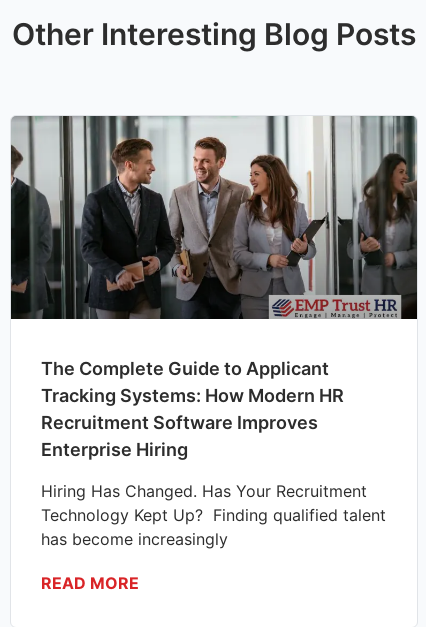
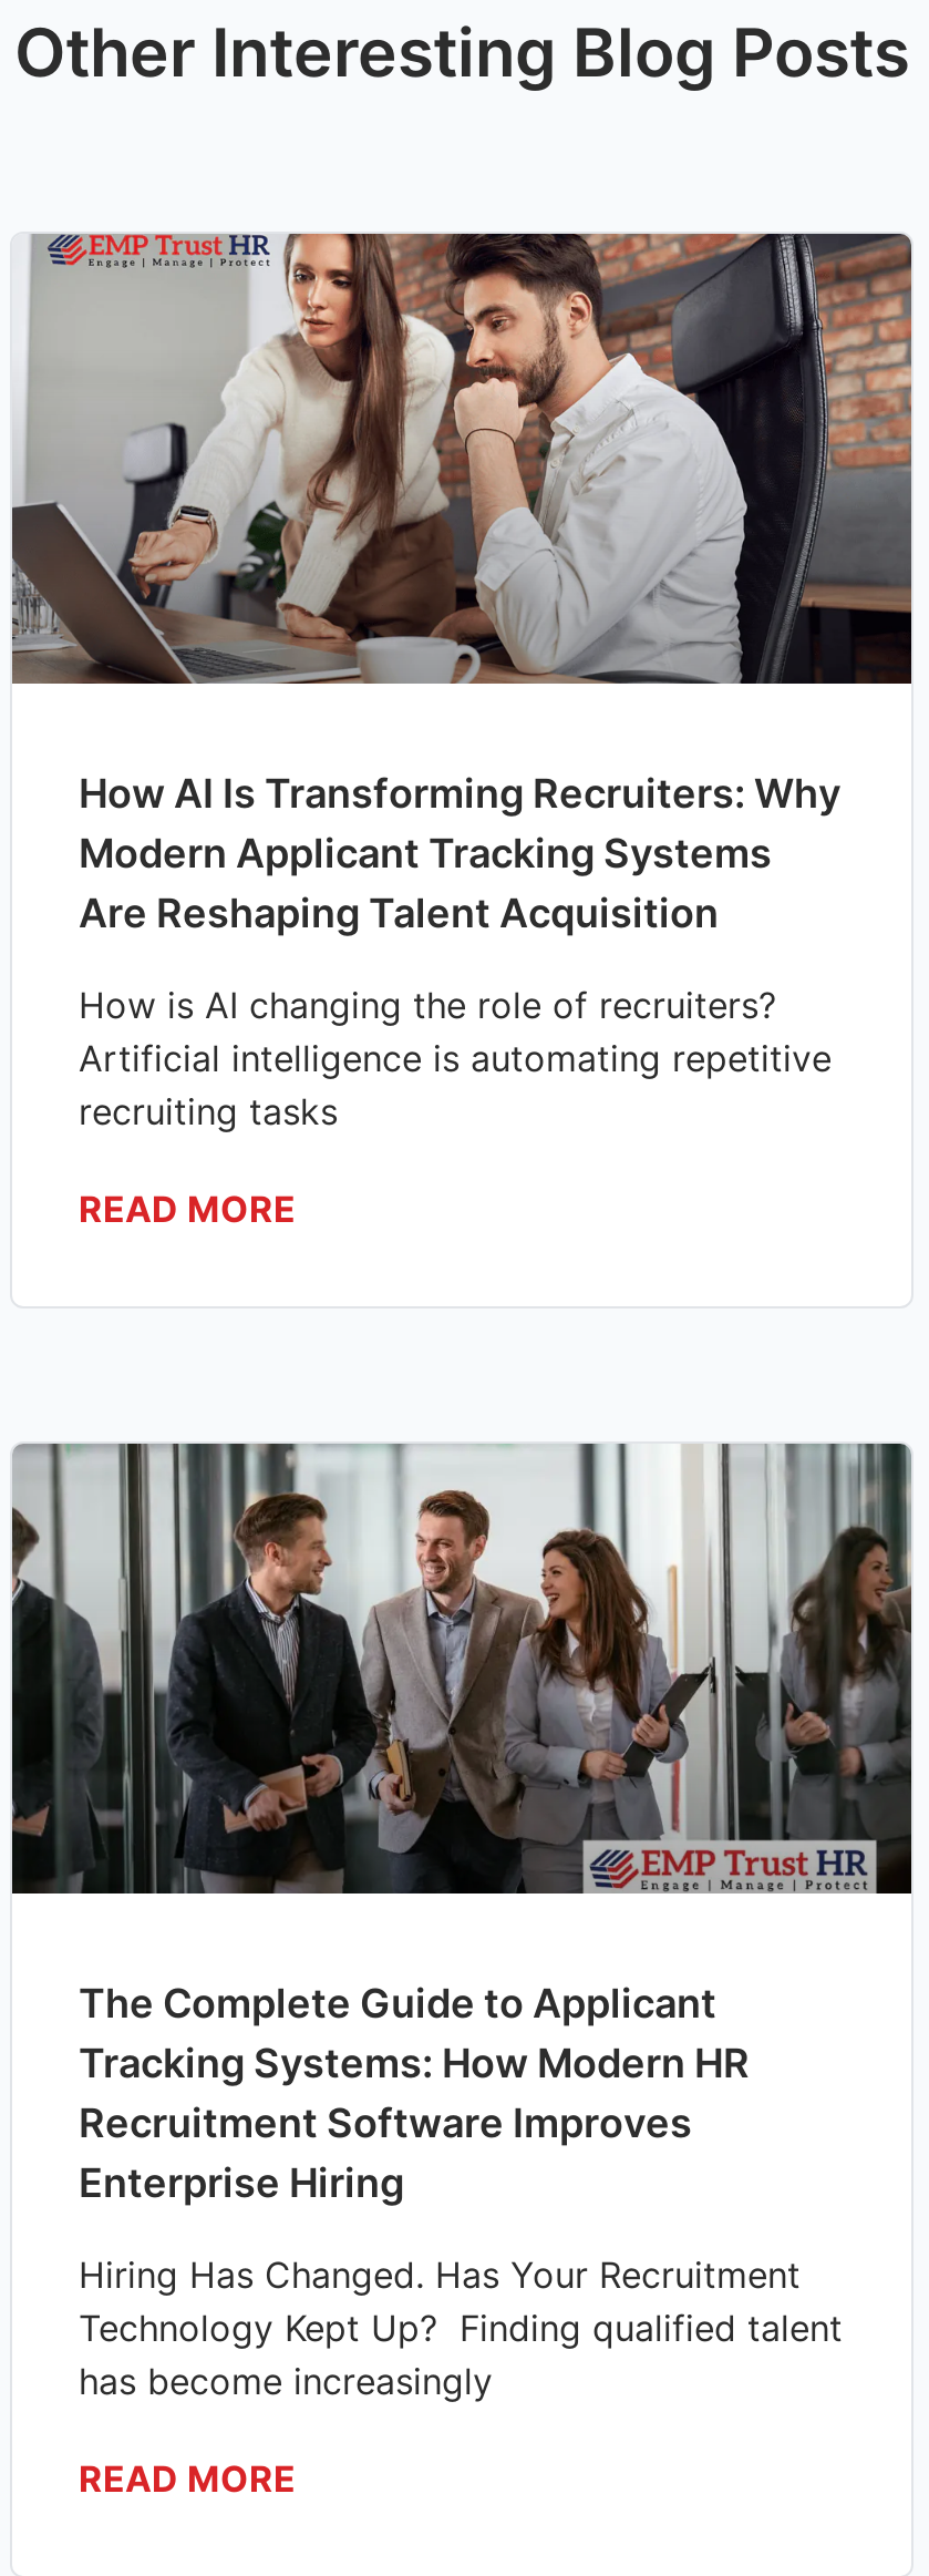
none -> [10,232,913,1230] [image] | How AI Is Transforming Recruiters: Why | Modern Applicant Tracking Systems | Are Reshaping Talent Acquisition | How is AI changing the role of recruiters? | Artificial intelligence is automating repetitive | recruiting tasks | READ MORE

